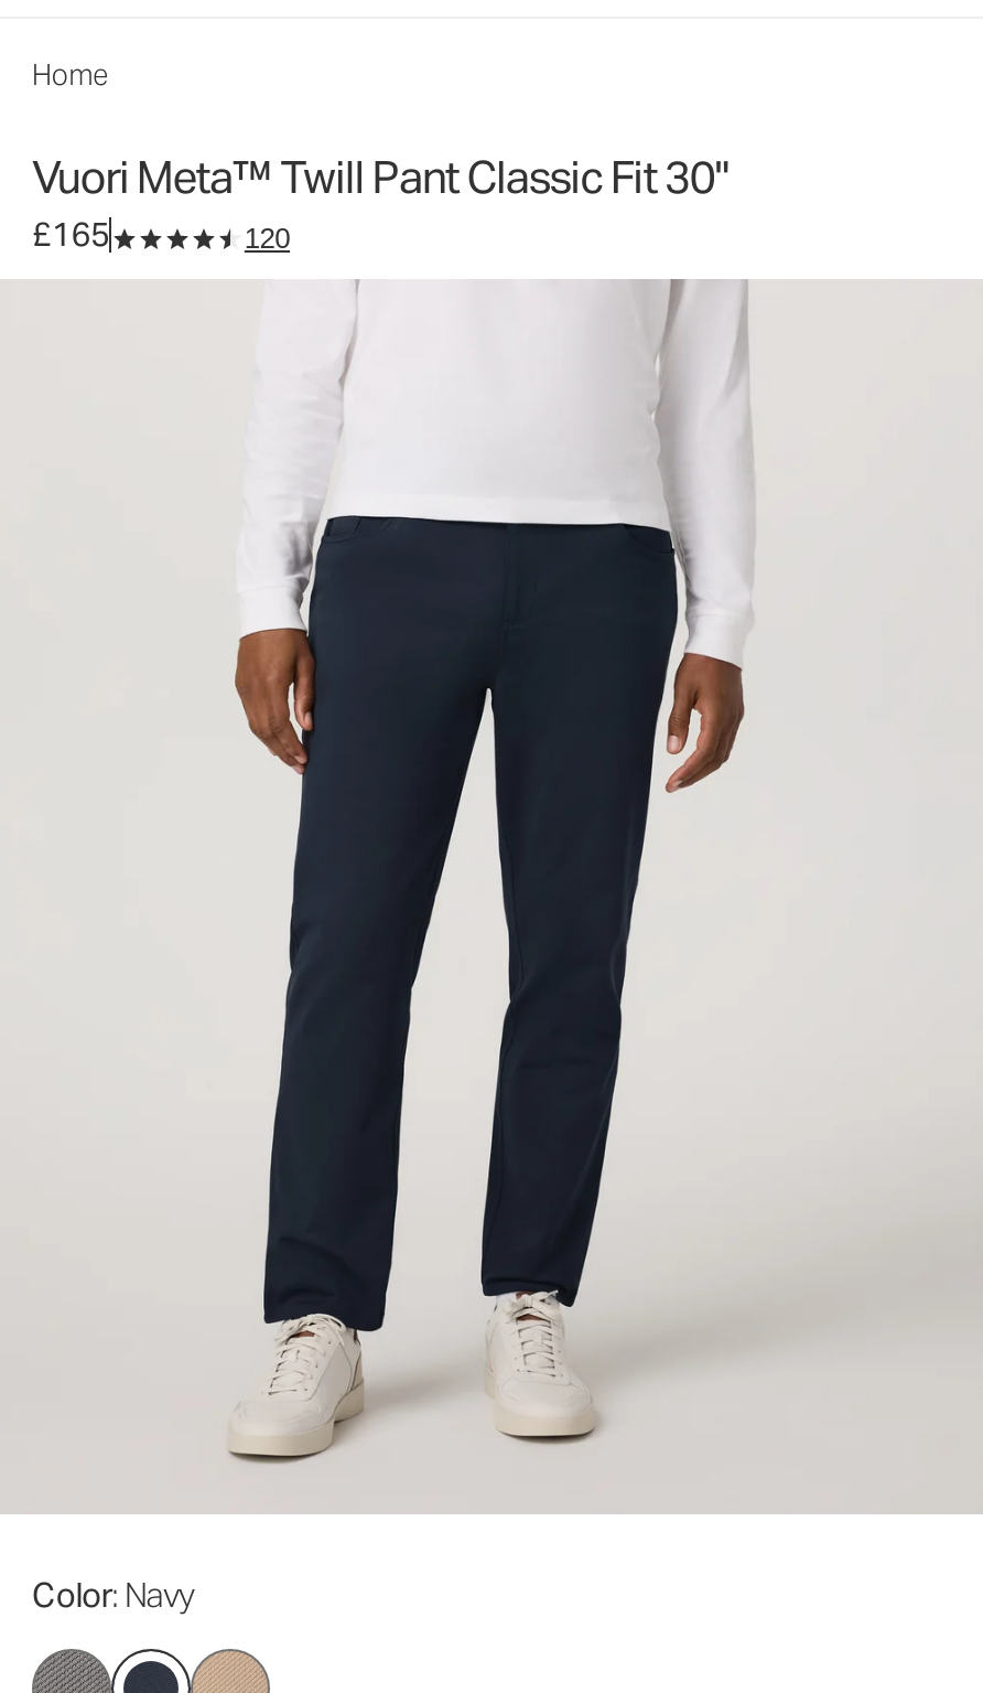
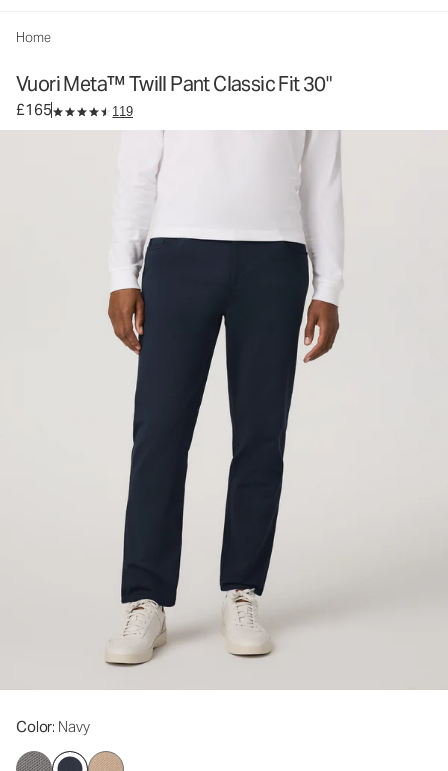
[244,222,290,255] 120 -> [112,104,133,119] 119

